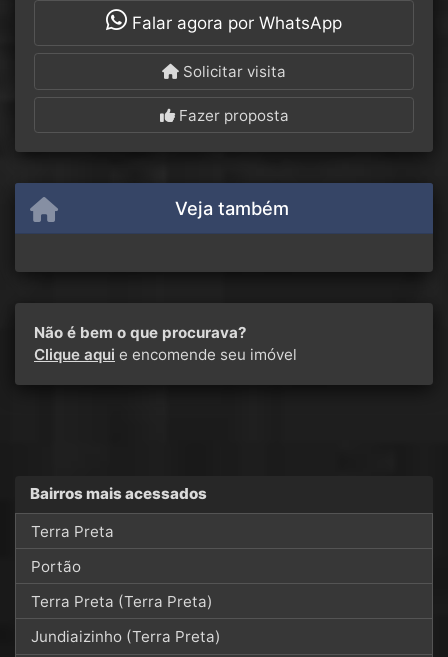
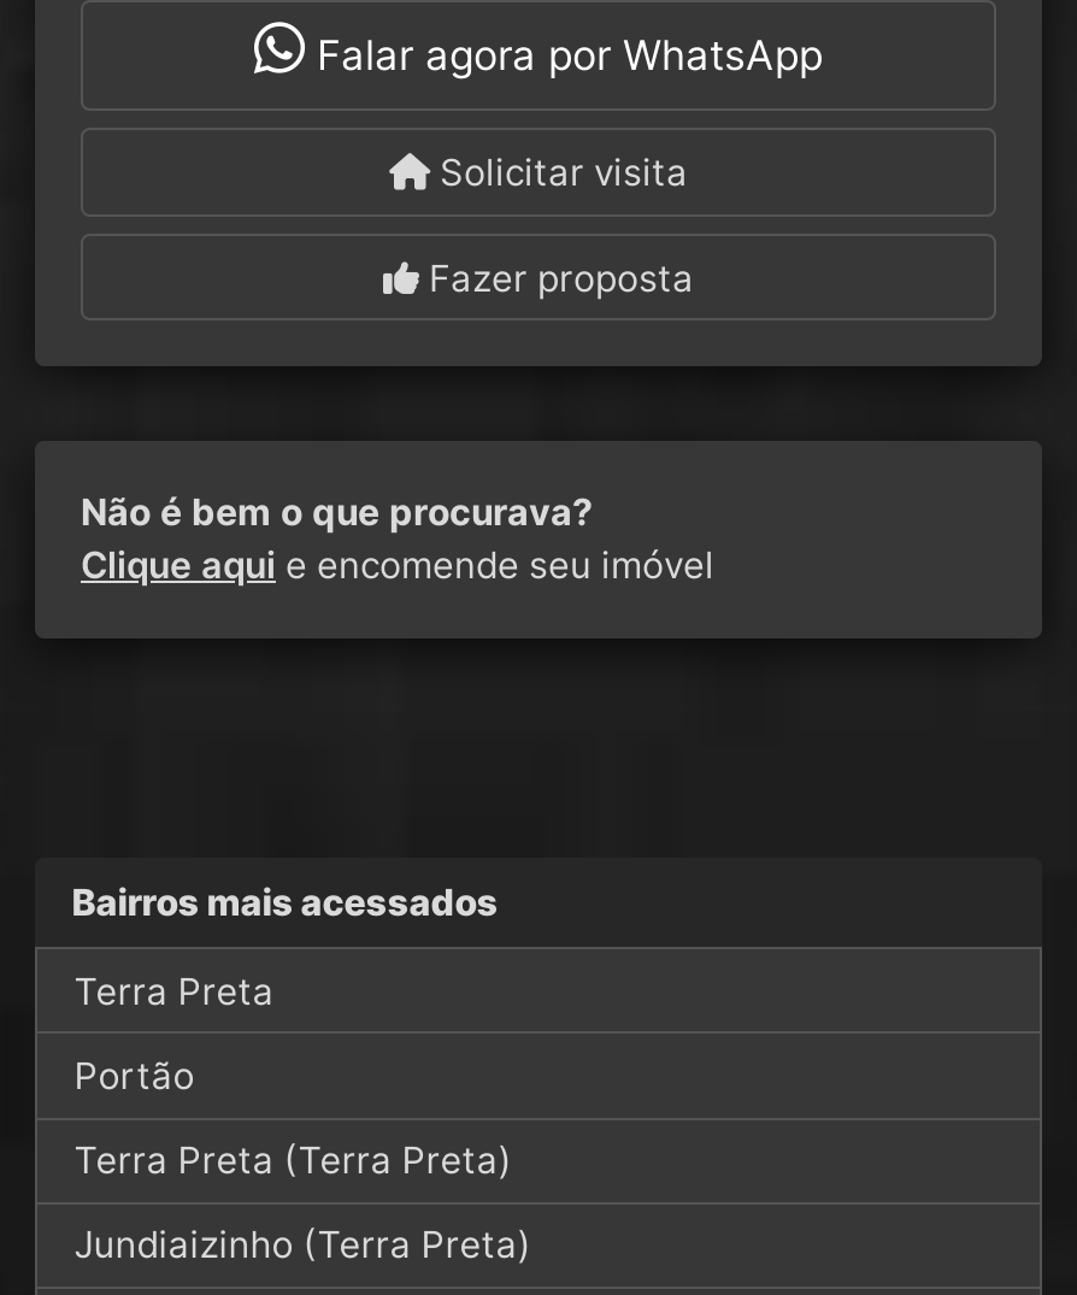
[174,197,288,219] Veja também -> none

